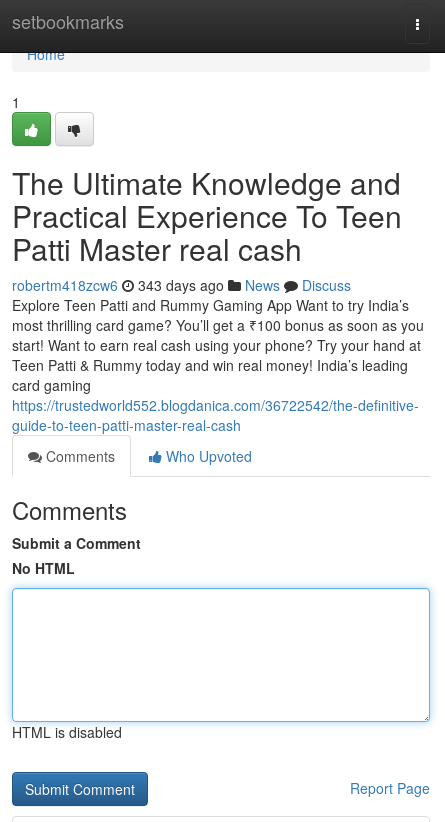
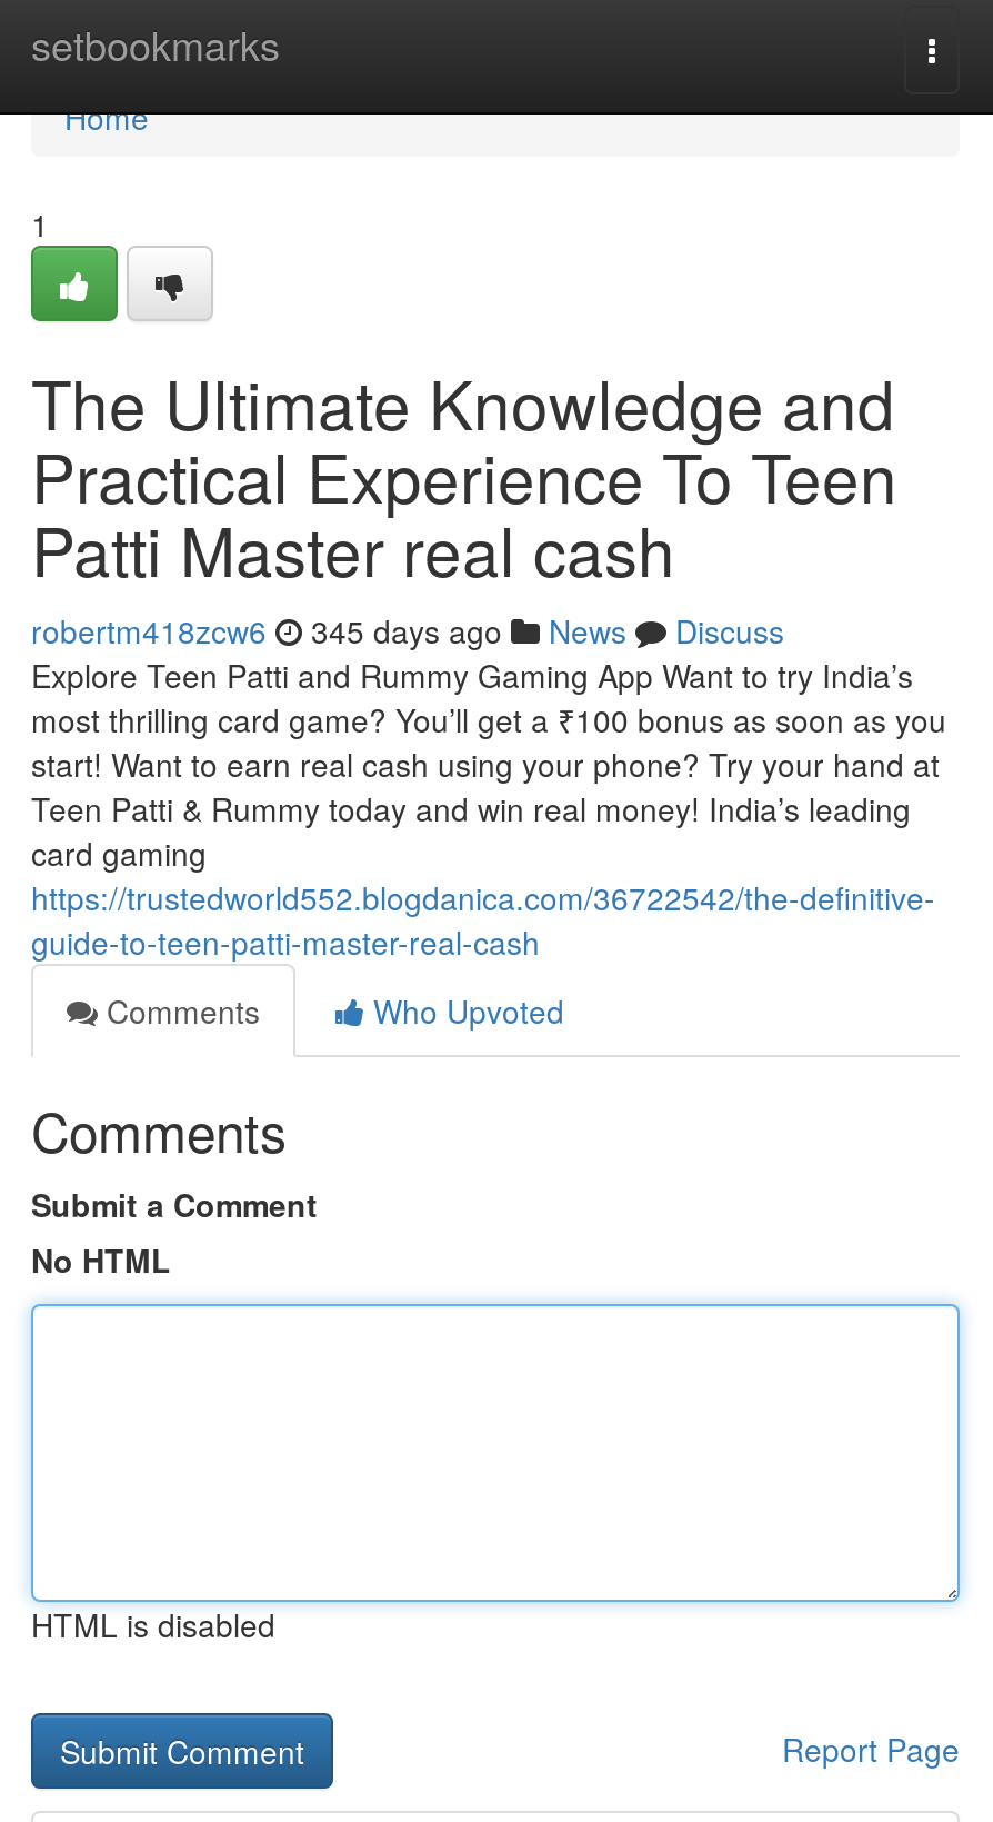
[12,275,351,295] robertm418zcw6 343 days ago News Discuss -> [31,608,784,653] robertm418zcw6 345 days ago News Discuss

